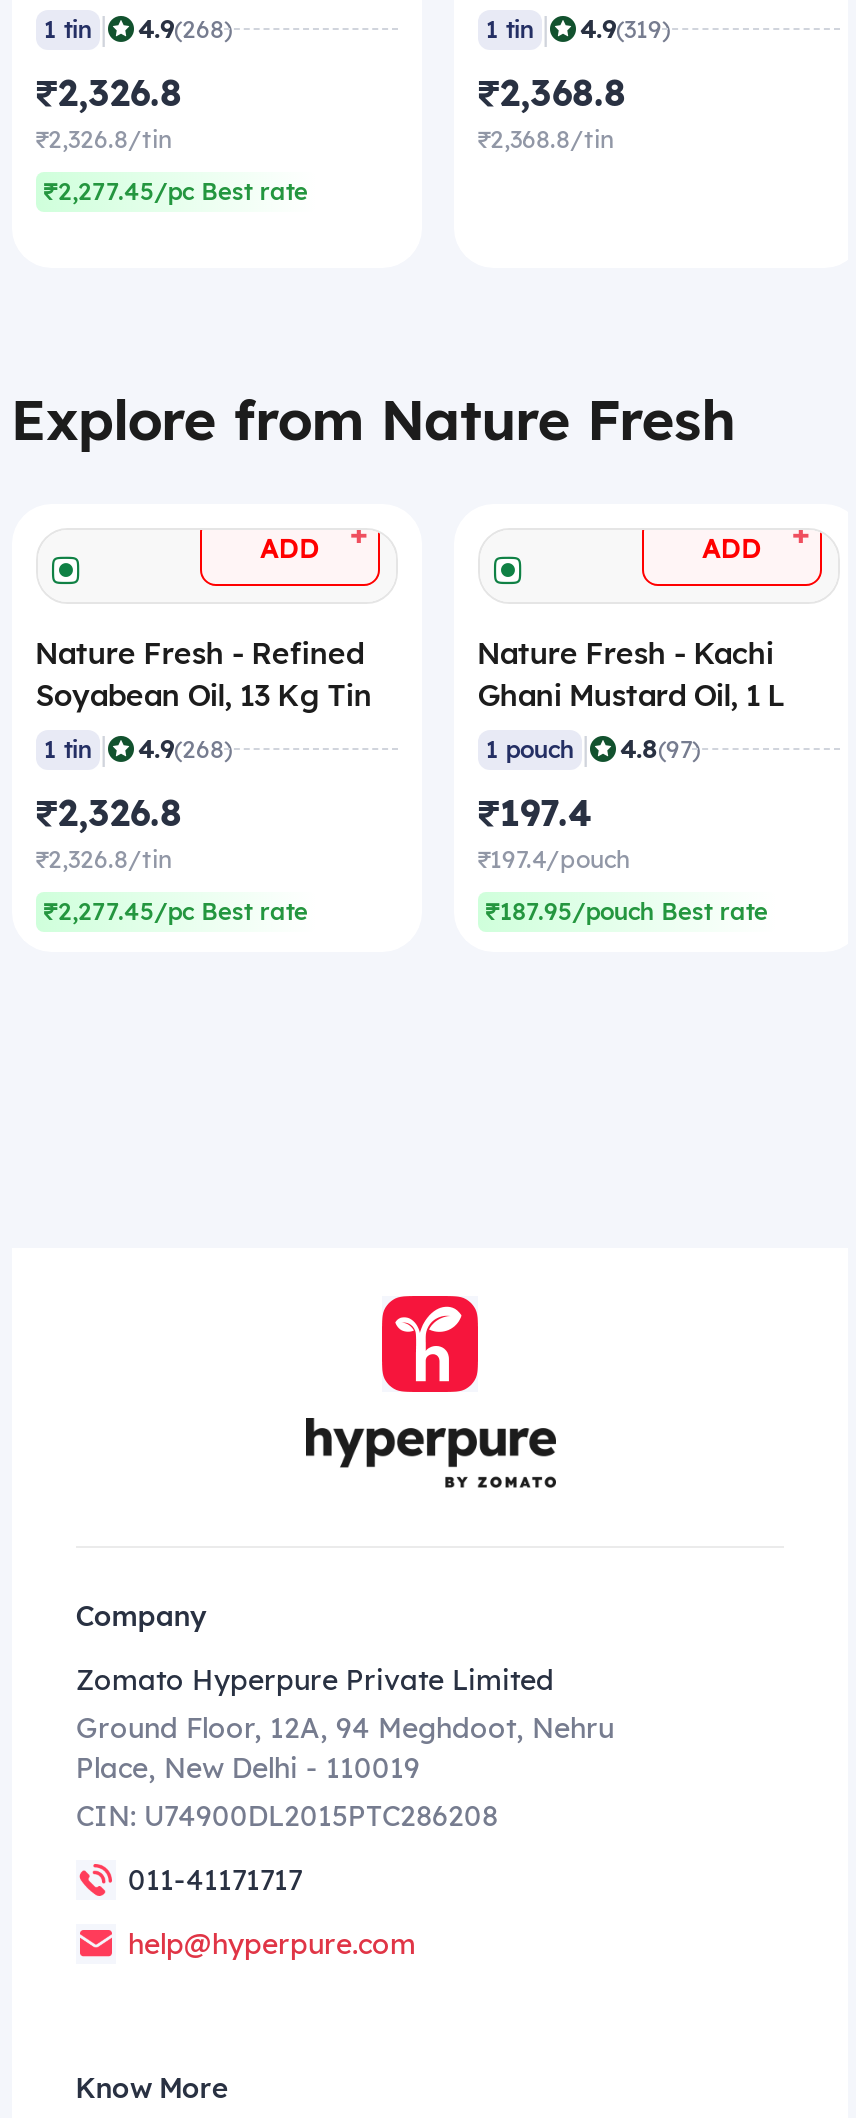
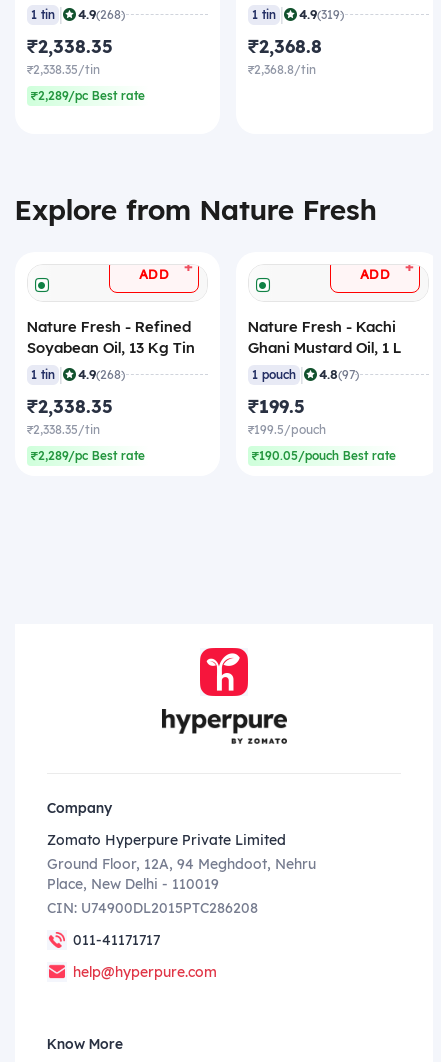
[36,70,182,156] ₹2,326.8 | ₹2,326.8/tin -> [27,35,113,78] ₹2,338.35 | ₹2,338.35/tin
[44,176,308,208] ₹2,277.45/pc Best rate -> [31,88,145,104] ₹2,289/pc Best rate
[36,790,182,876] ₹2,326.8 | ₹2,326.8/tin -> [27,395,113,438] ₹2,338.35 | ₹2,338.35/tin
[478,790,630,876] ₹197.4 | ₹197.4/pouch -> [248,395,326,438] ₹199.5 | ₹199.5/pouch
[44,896,308,928] ₹2,277.45/pc Best rate -> [31,448,145,464] ₹2,289/pc Best rate
[486,896,768,928] ₹187.95/pouch Best rate -> [252,448,396,464] ₹190.05/pouch Best rate

